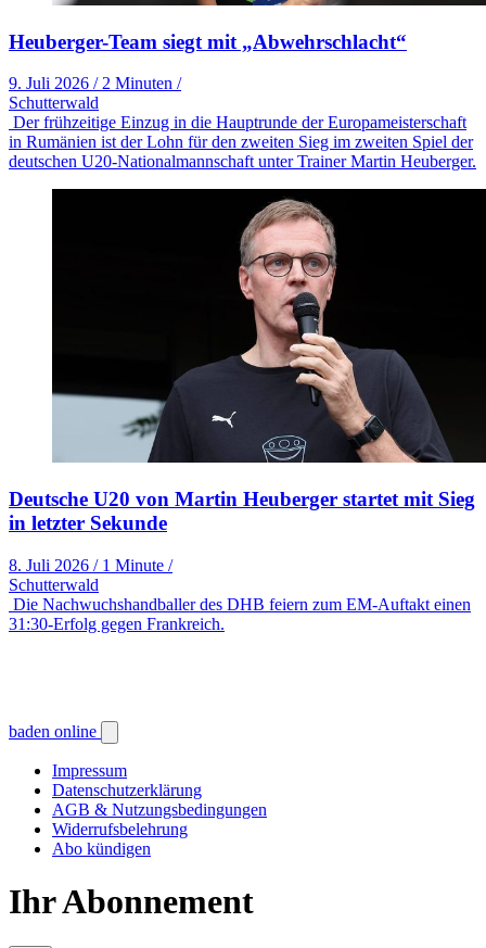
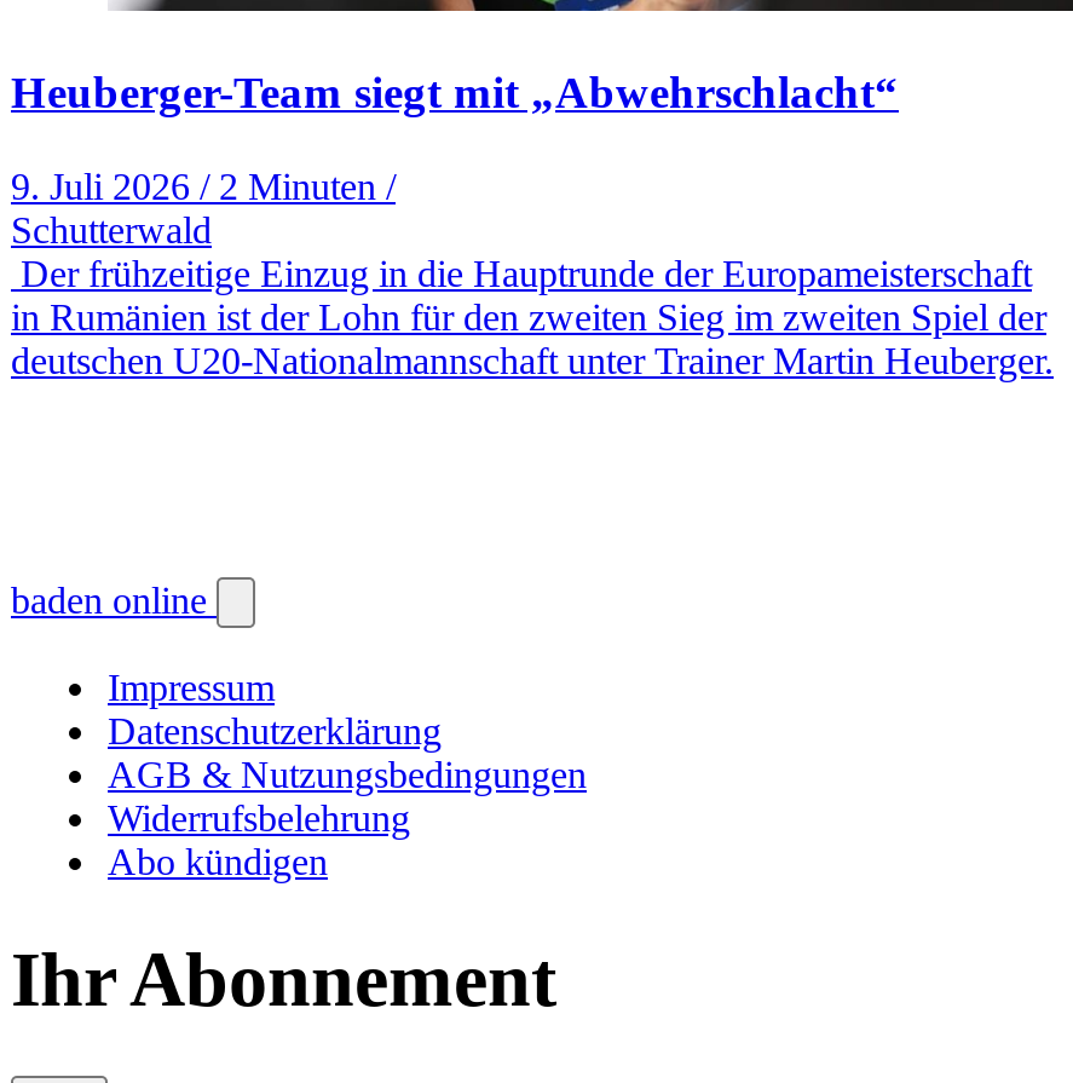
[9,188,483,633] [image] | Deutsche U20 von Martin Heuberger startet mit Sieg | in letzter Sekunde | 8. Juli 2026 / 1 Minute / | Schutterwald | Die Nachwuchshandballer des DHB feiern zum EM-Auftakt einen | 31:30-Erfolg gegen Frankreich. -> none

